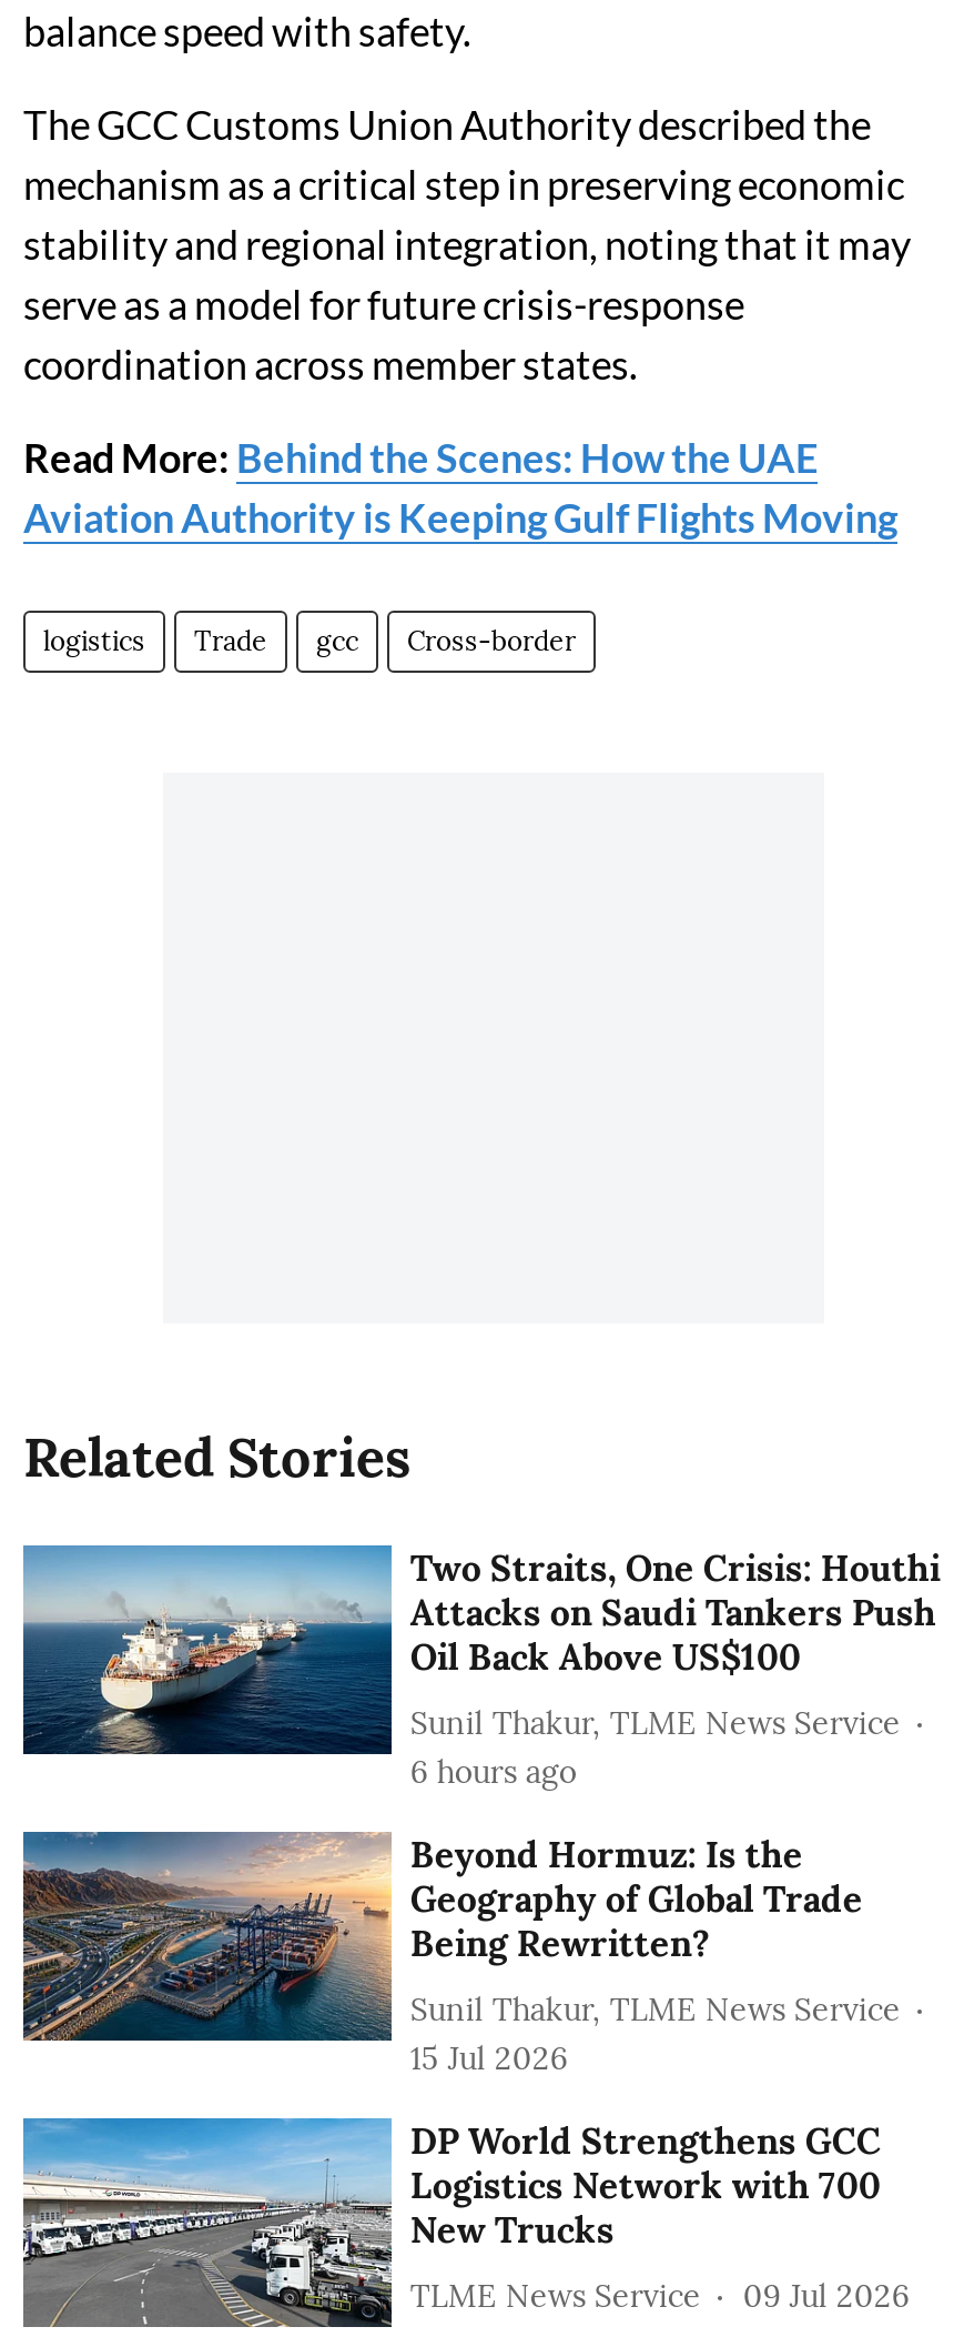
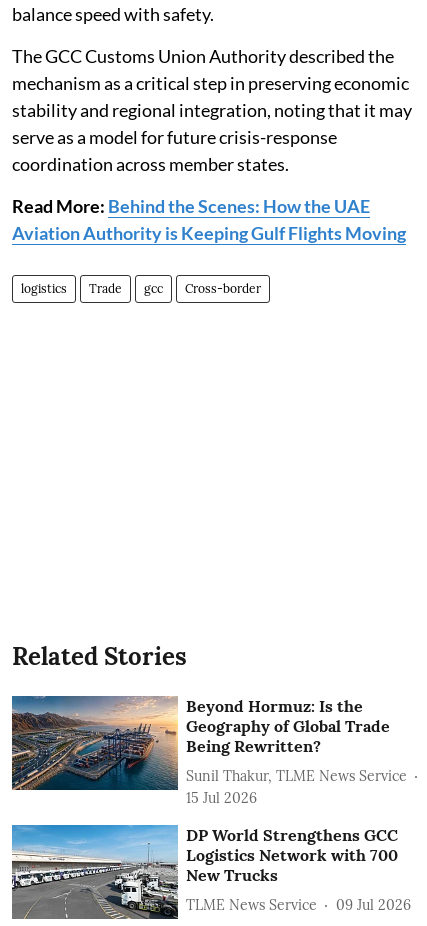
[21,1543,940,1792] [image] | Two Straits, One Crisis: Houthi | Attacks on Saudi Tankers Push | Oil Back Above US$100 | Sunil Thakur, TLME News Service | 6 hours ago -> none

